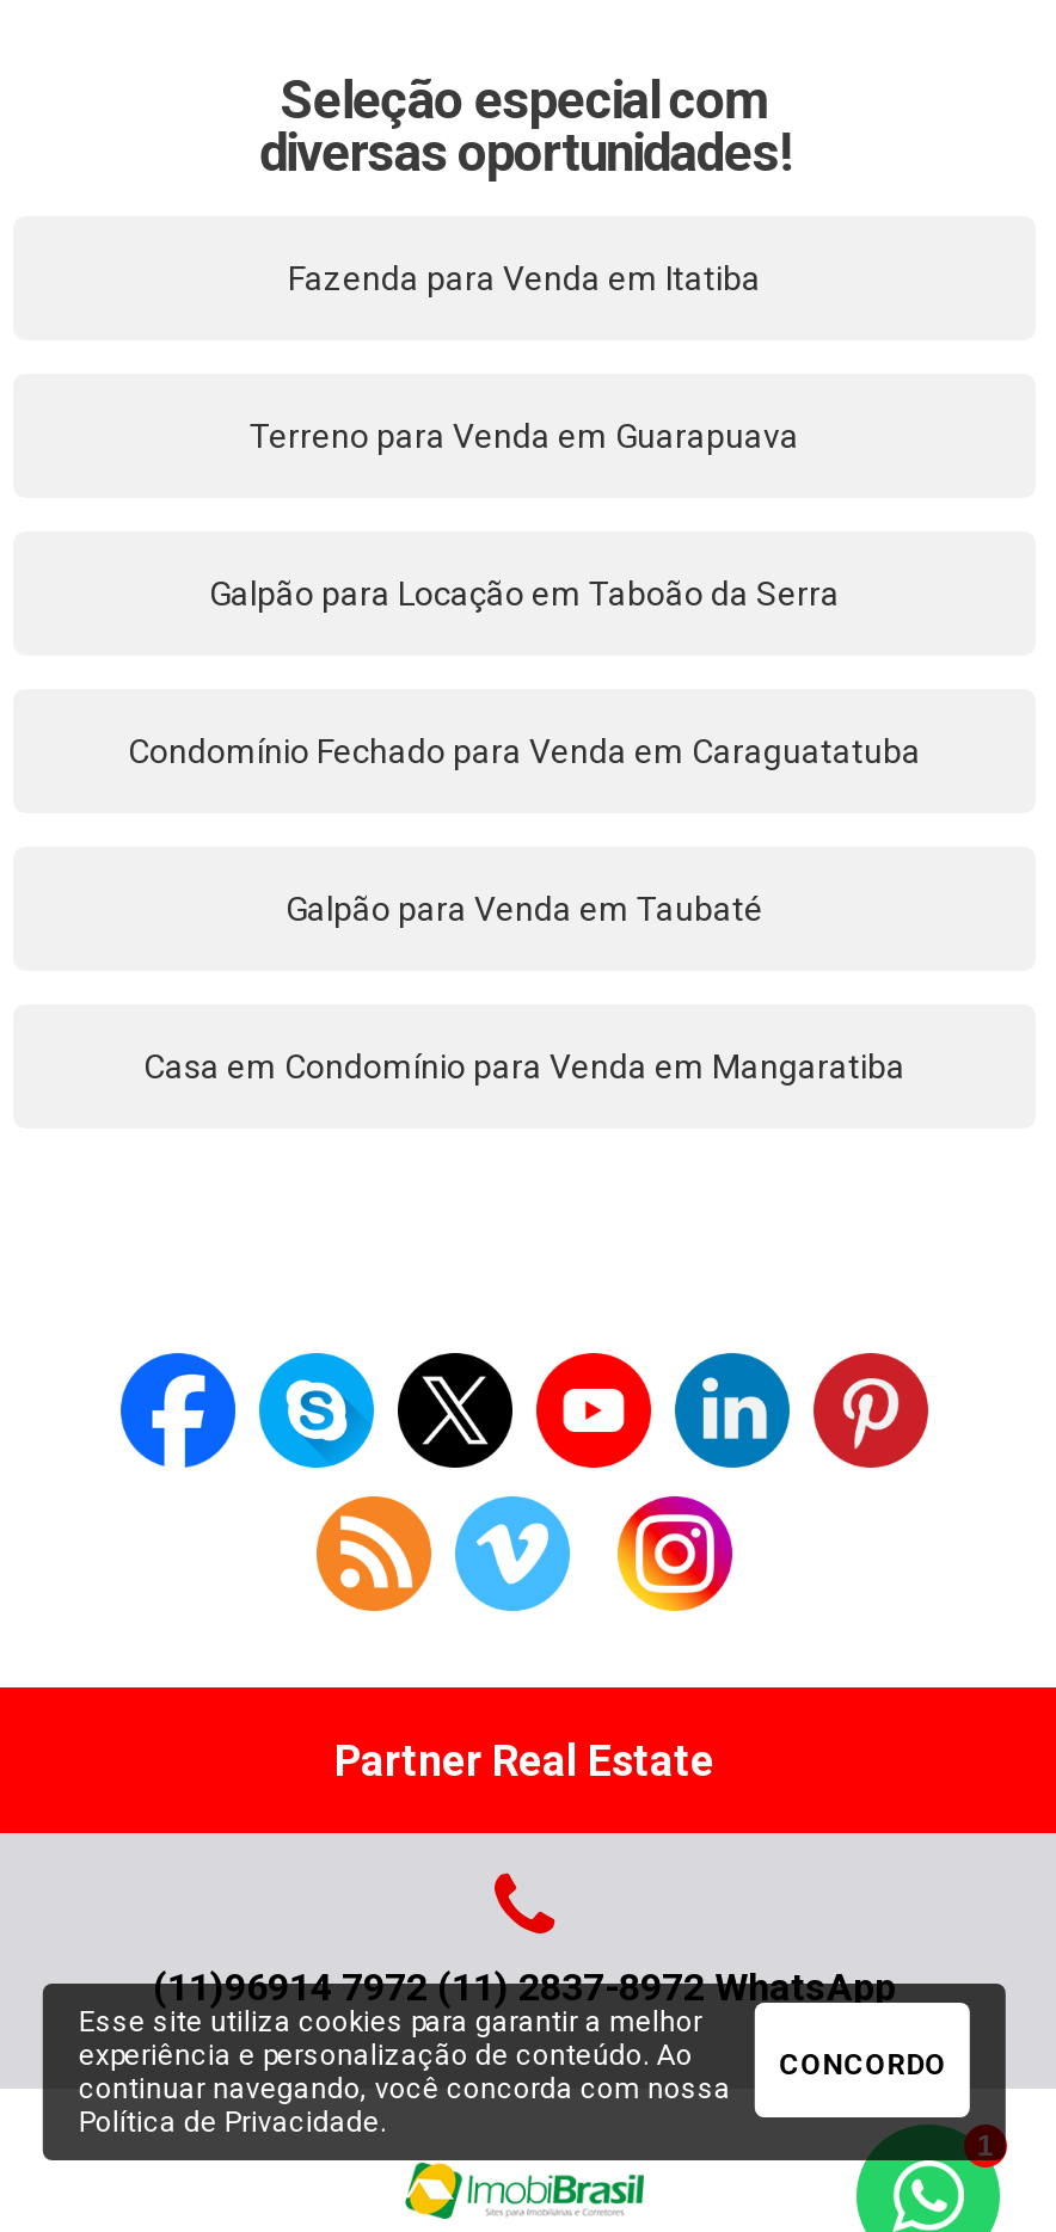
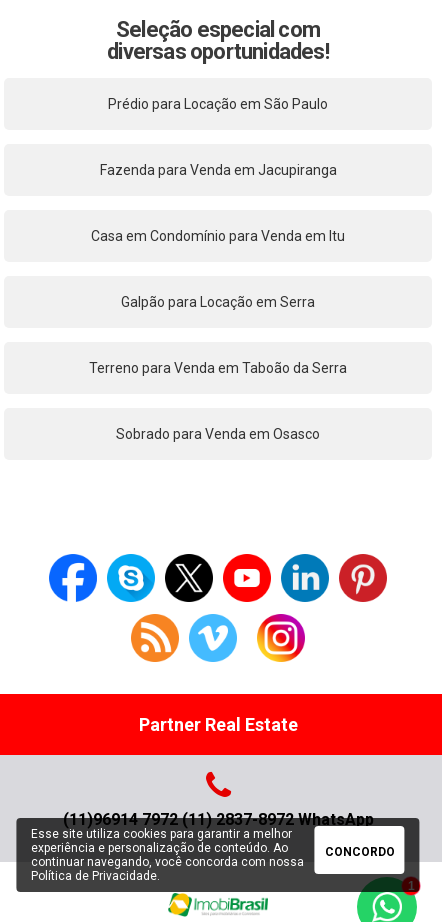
[288,259,761,297] Fazenda para Venda em Itatiba -> [108,96,328,112] Prédio para Locação em São Paulo
[250,417,799,455] Terreno para Venda em Guarapuava -> [99,162,336,178] Fazenda para Venda em Jacupiranga
[209,574,840,613] Galpão para Locação em Taboão da Serra -> [91,228,345,244] Casa em Condomínio para Venda em Itu
[128,732,921,770] Condomínio Fechado para Venda em Caraguatatuba -> [121,294,315,310] Galpão para Locação em Serra
[286,890,763,928] Galpão para Venda em Taubaté -> [89,360,347,376] Terreno para Venda em Taboão da Serra
[143,1047,905,1086] Casa em Condomínio para Venda em Mangaratiba -> [116,426,320,442] Sobrado para Venda em Osasco

